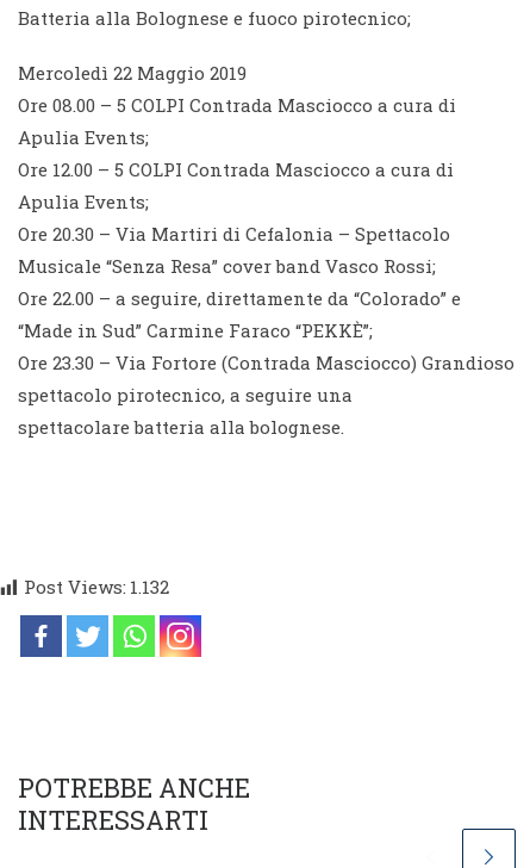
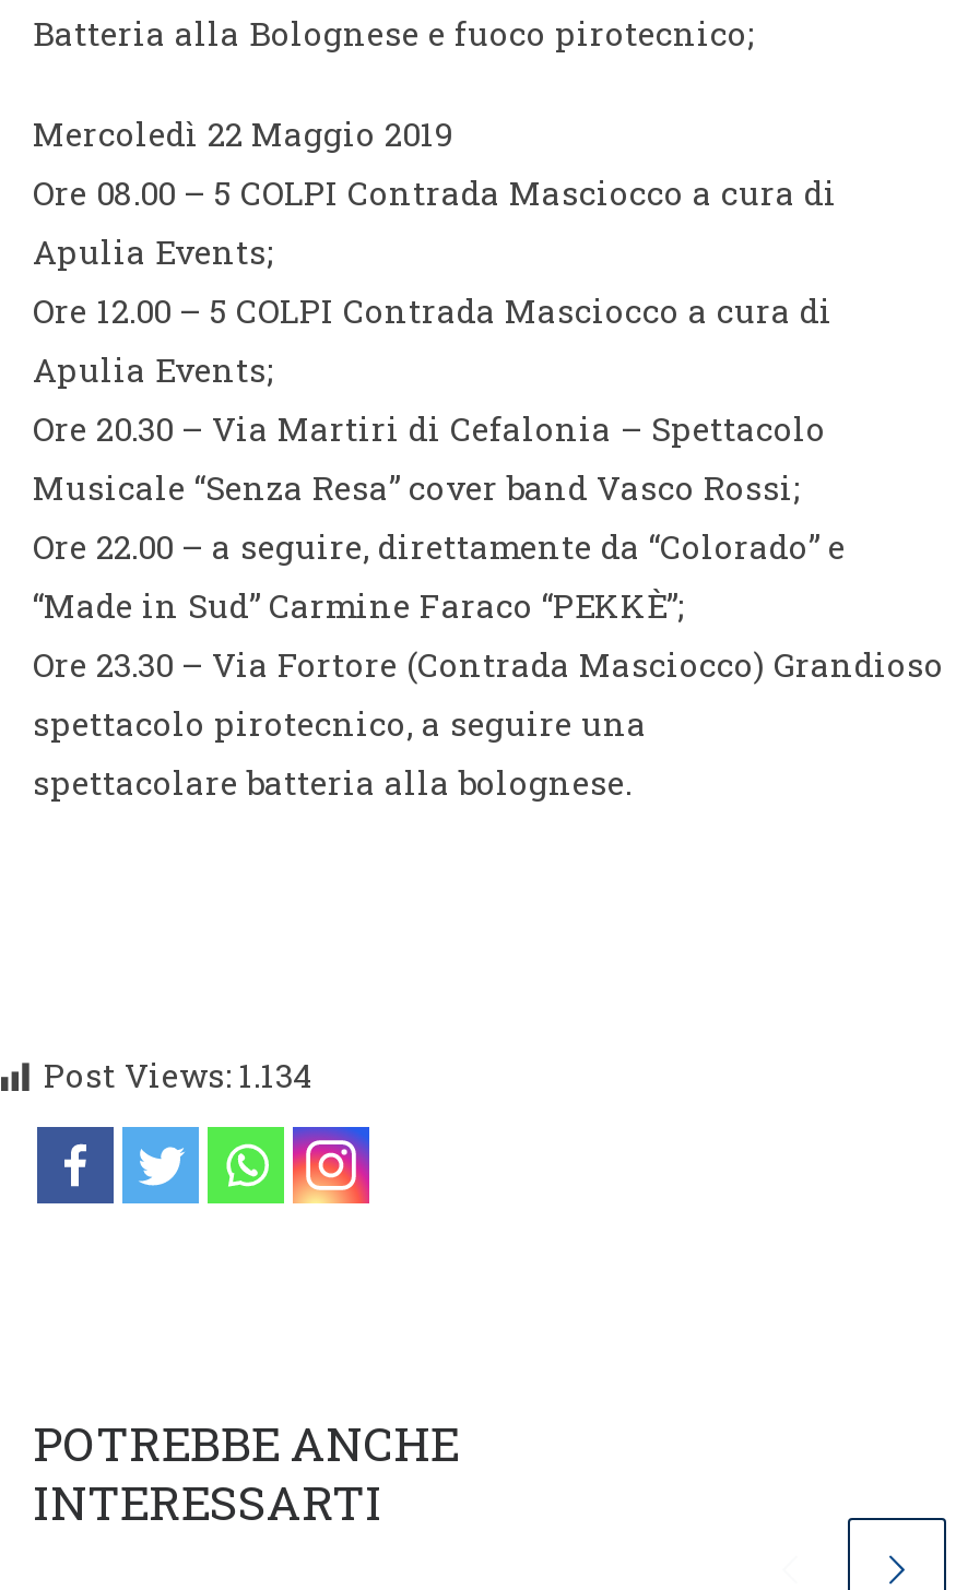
[24,575,169,599] Post Views: 1.132 -> [44,1054,315,1097] Post Views: 1.134

